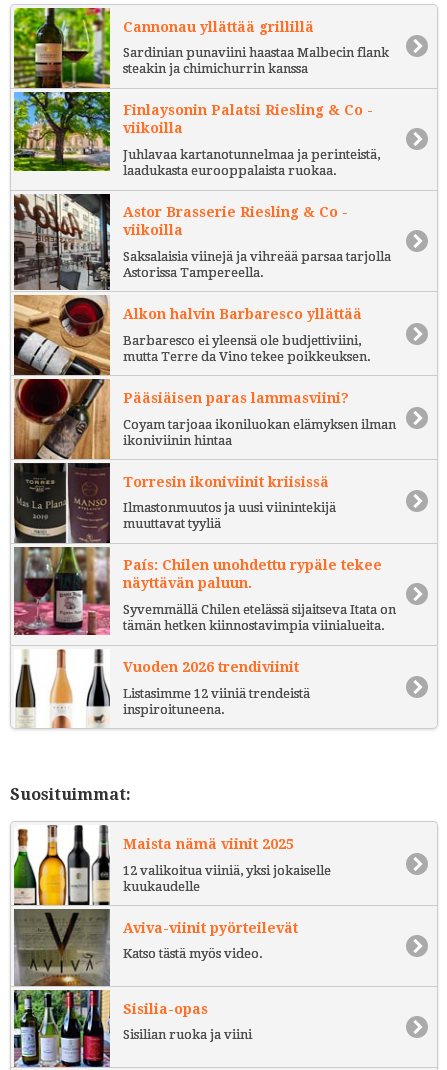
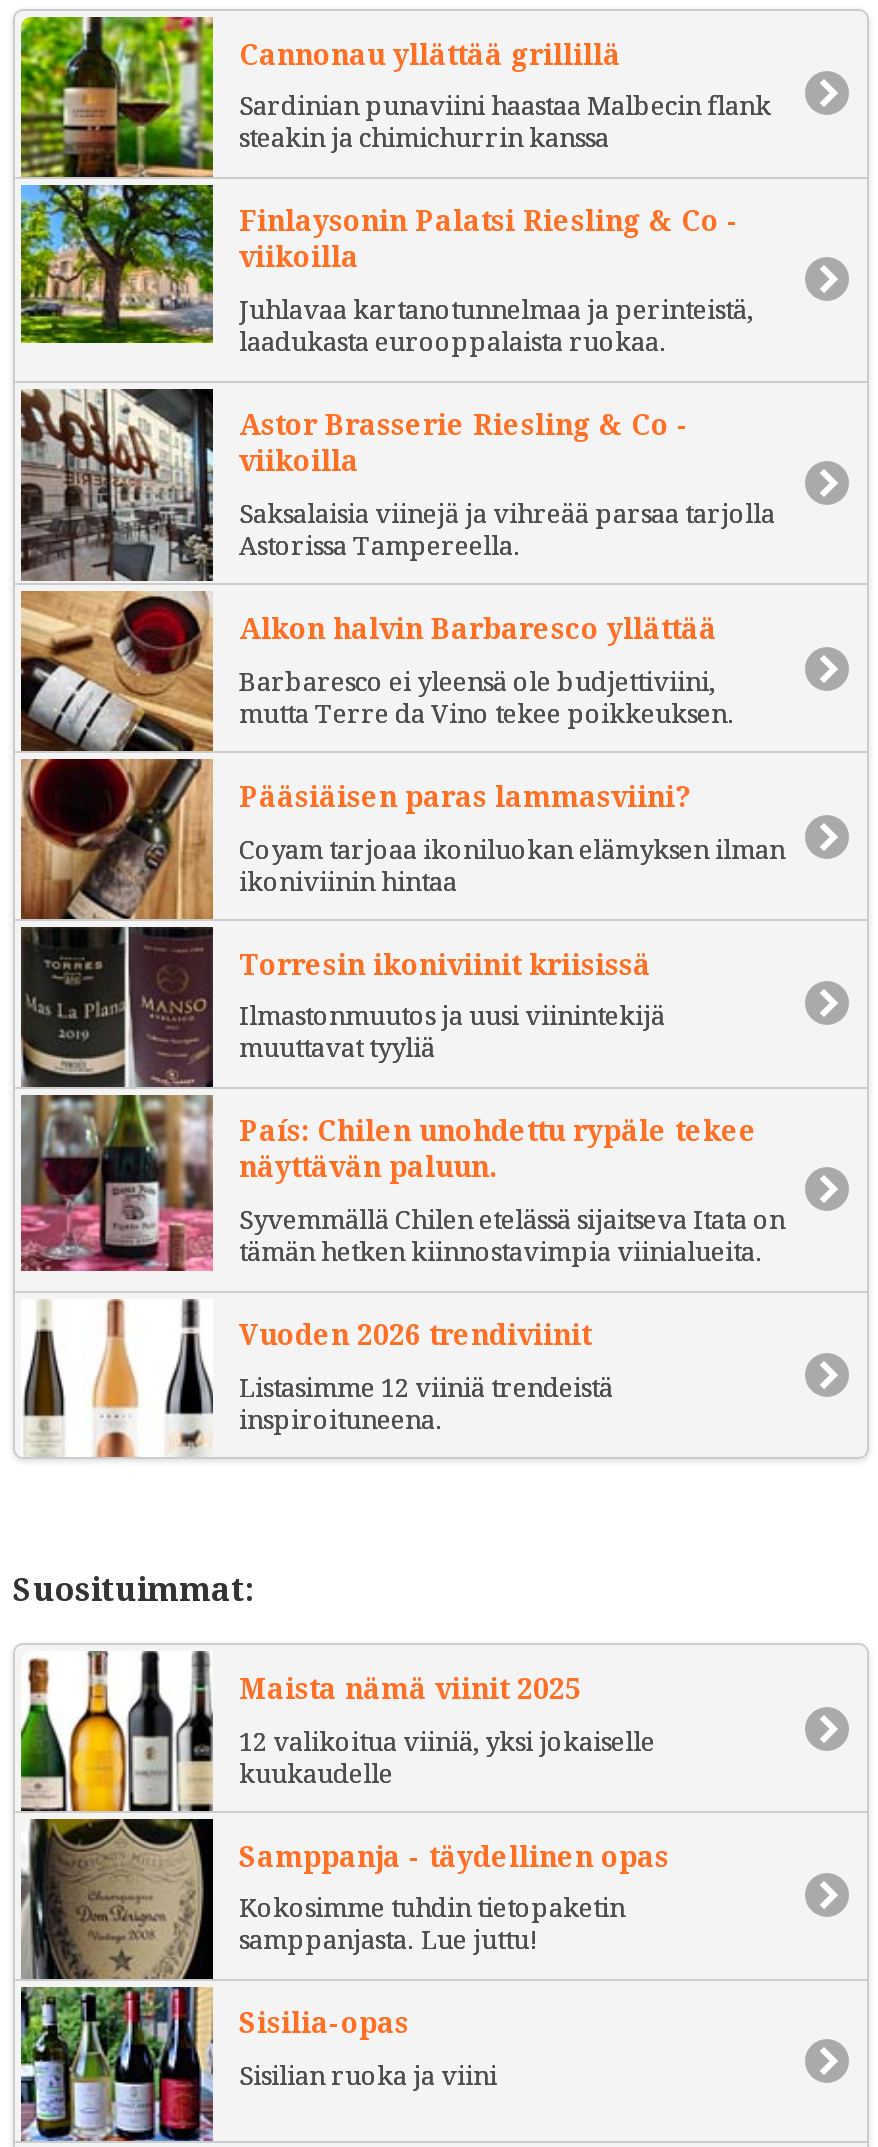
[13,908,298,987] [image] | Aviva-viinit pyörteilevät -> [21,1819,669,1979] [image] | Samppanja - täydellinen opas
[123,946,263,961] Katso tästä myös video. -> [239,1894,625,1956] Kokosimme tuhdin tietopaketin | samppanjasta. Lue juttu!

